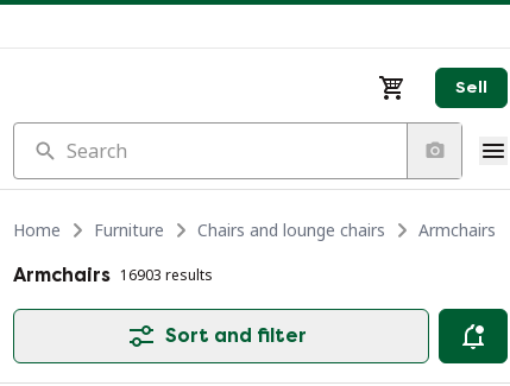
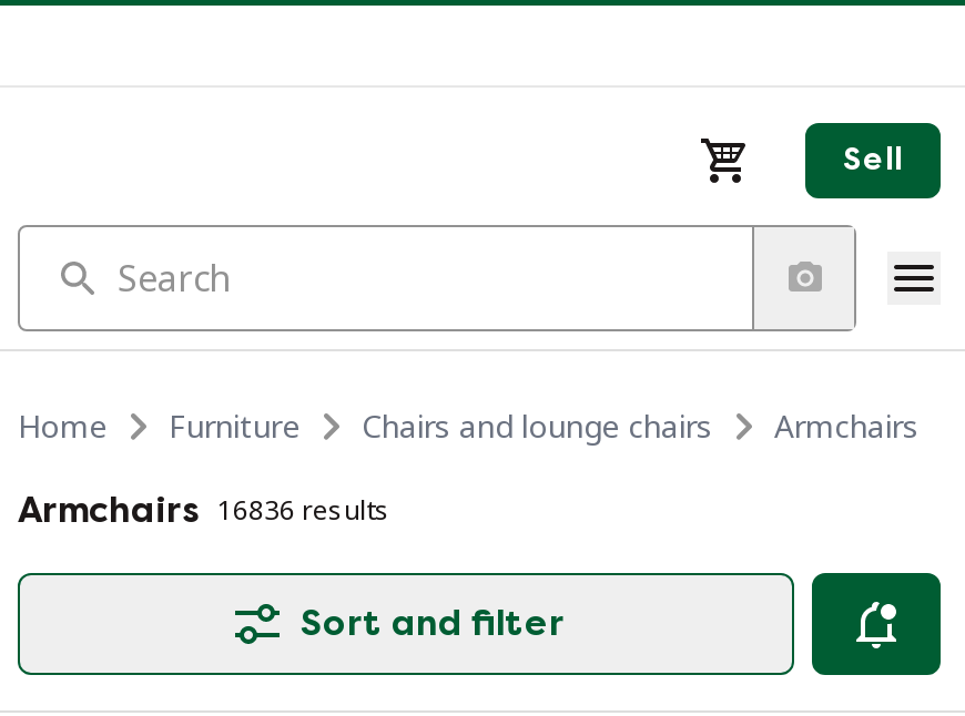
[13,264,213,286] Armchairs 16903 results -> [18,489,390,531] Armchairs 16836 results

